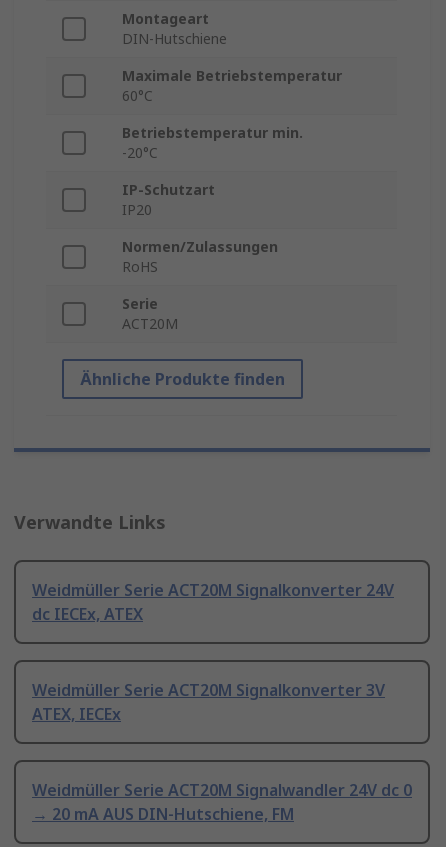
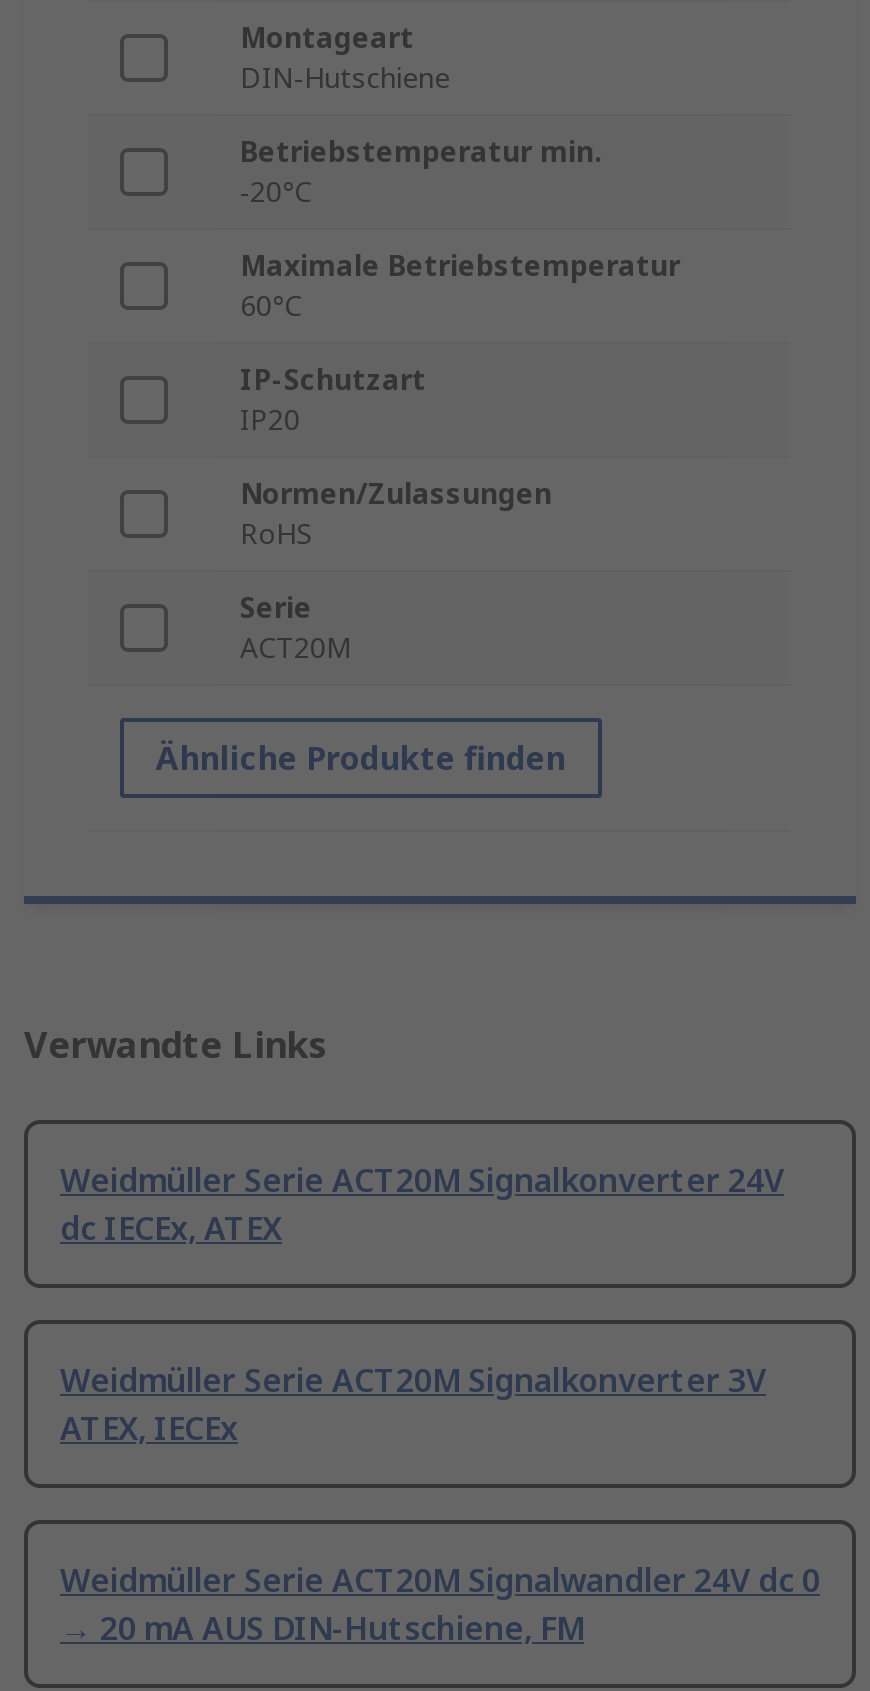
moved [122,66,342,105] -> [240,247,680,325]: Maximale Betriebstemperatur | 60°C
moved [122,123,303,162] -> [240,133,602,211]: Betriebstemperatur min. | -20°C

